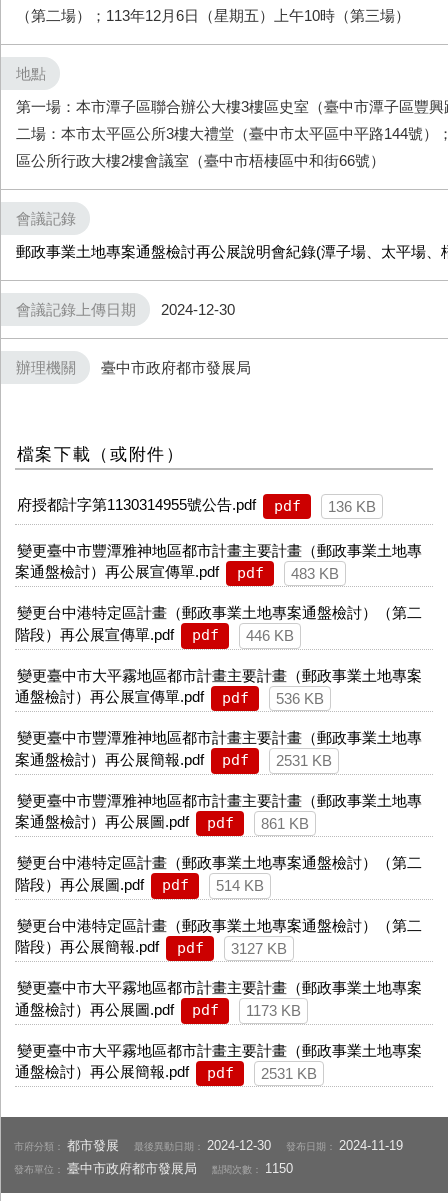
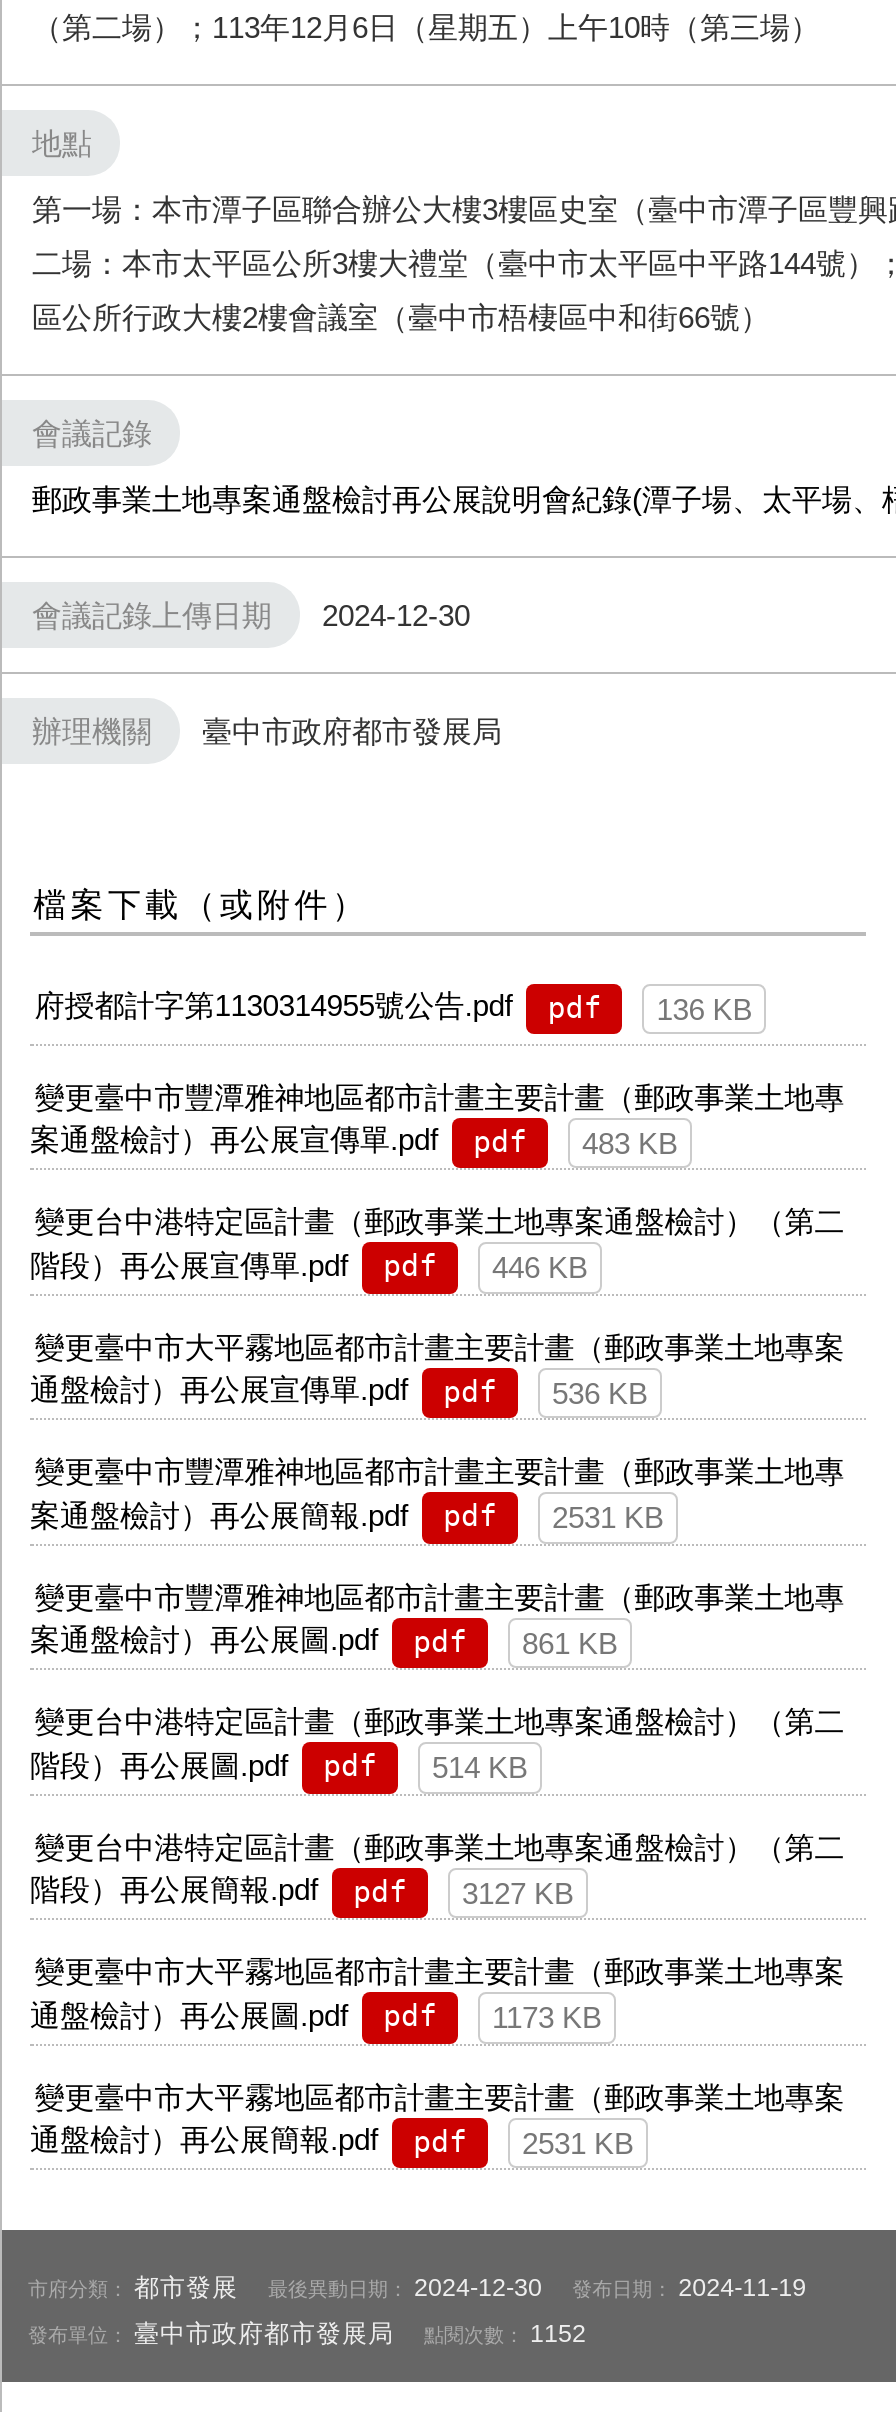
[14,1162,293,1176] 發布單位：臺中市政府都市發展局 點閱次數：1150 -> [28,2319,586,2347] 發布單位：臺中市政府都市發展局 點閱次數：1152

